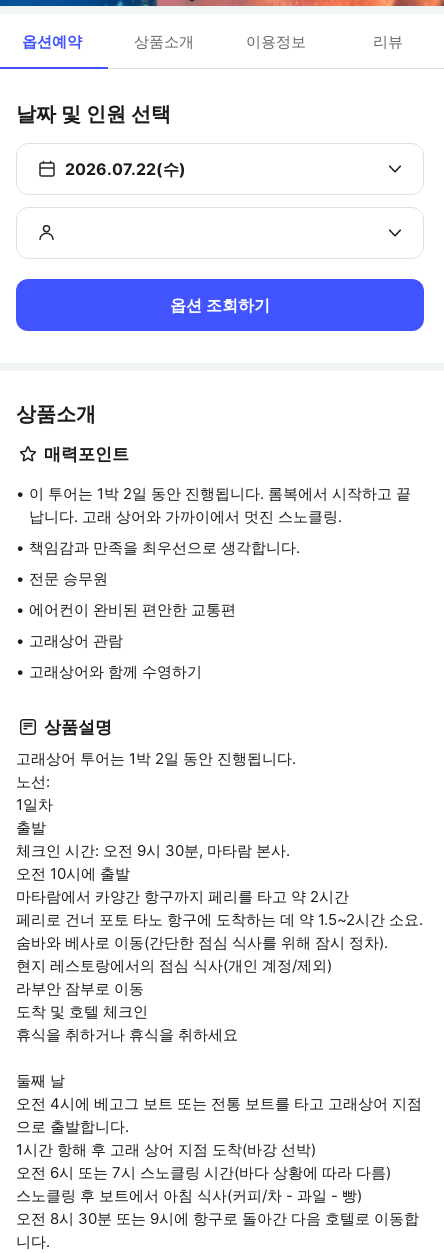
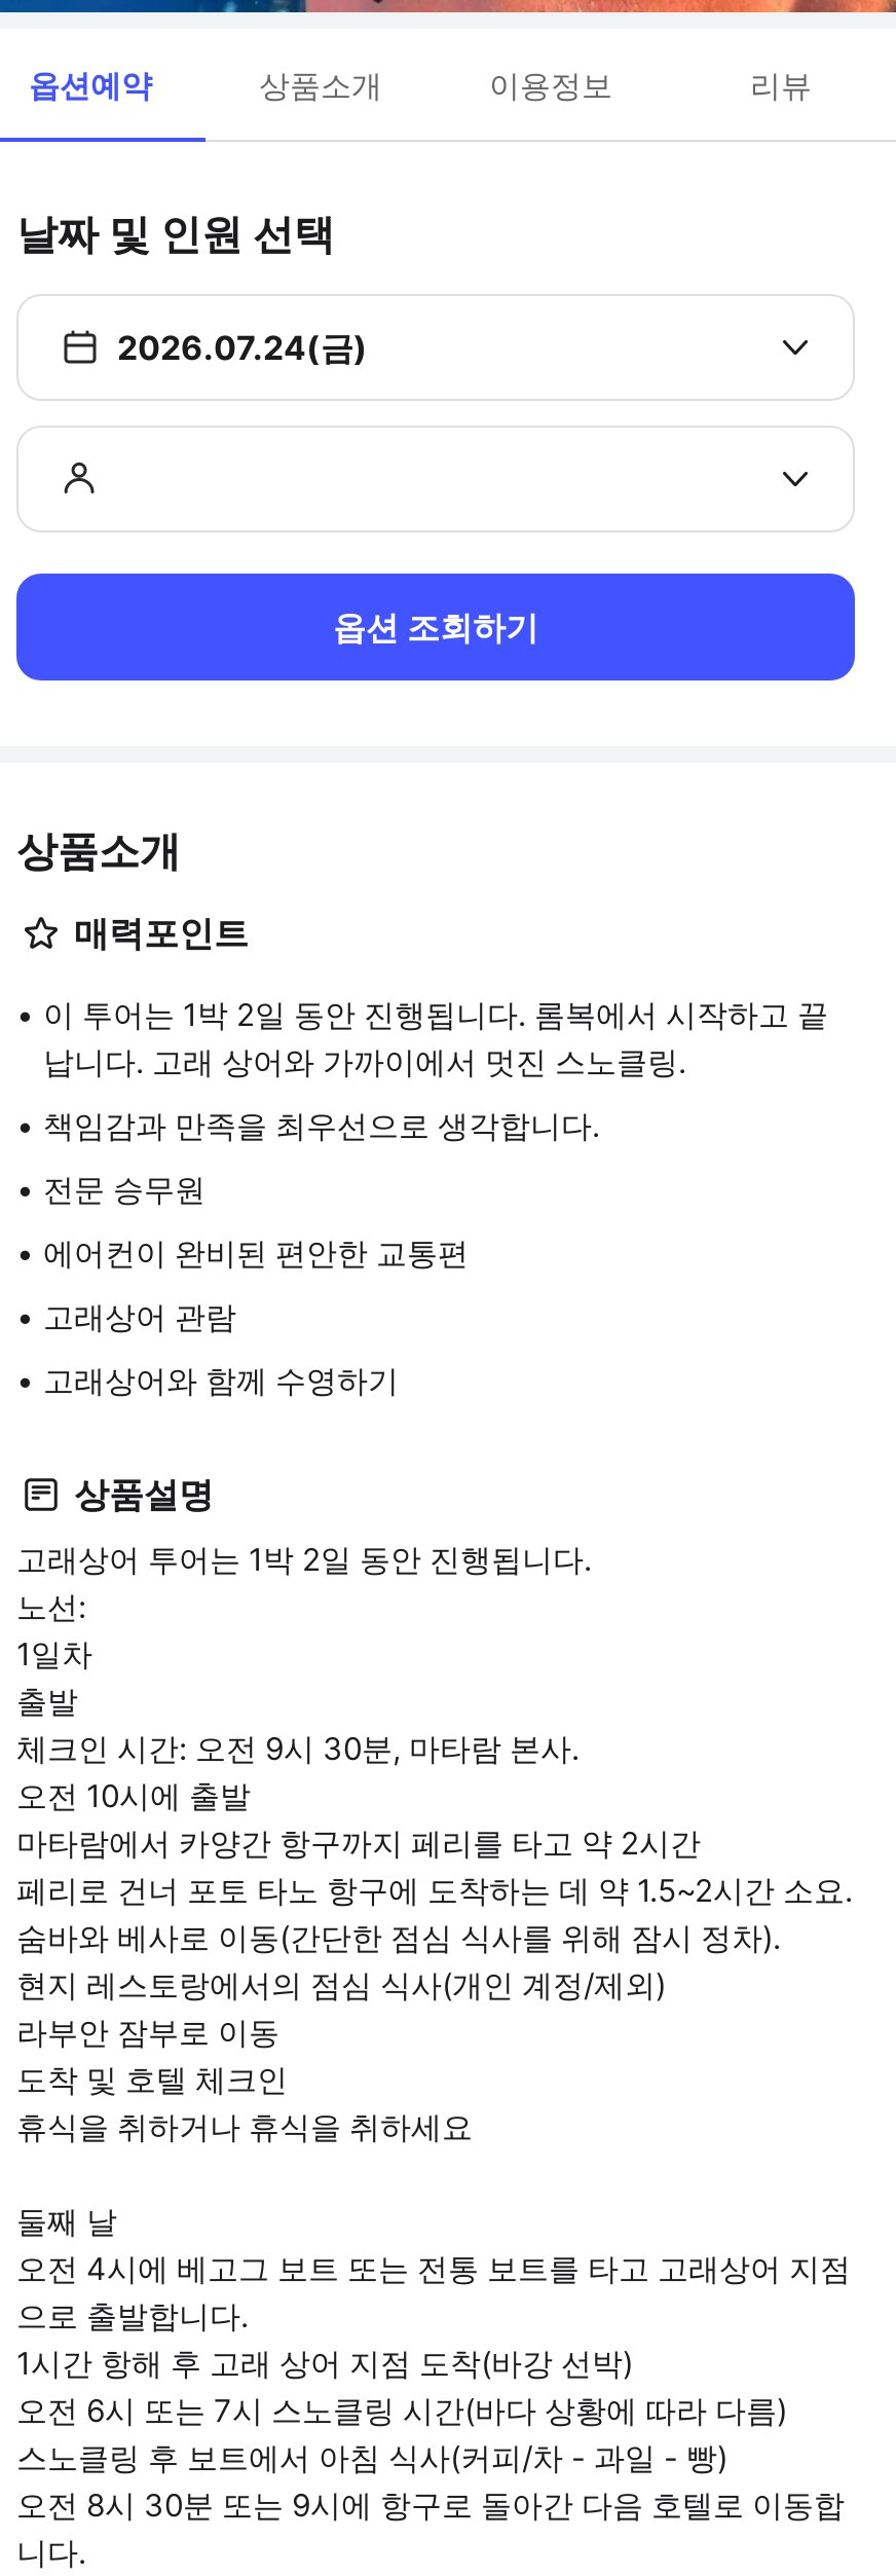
[65,159,186,179] 2026.07.22(수) -> [117,327,368,368] 2026.07.24(금)

